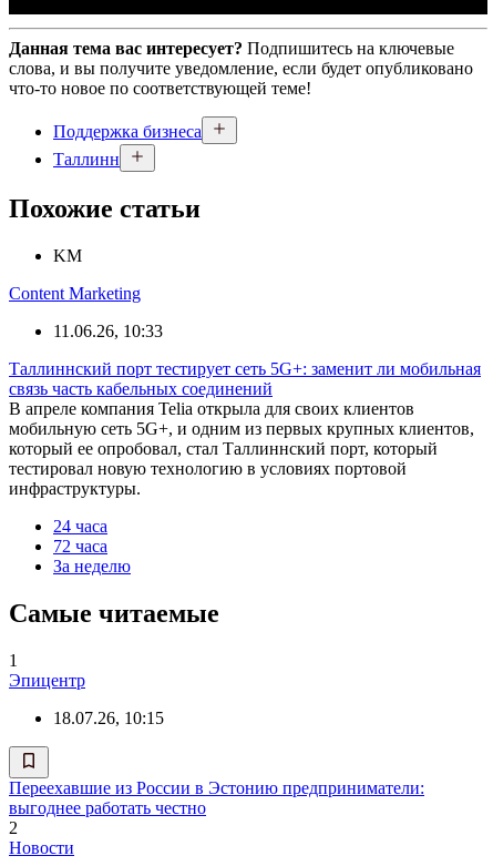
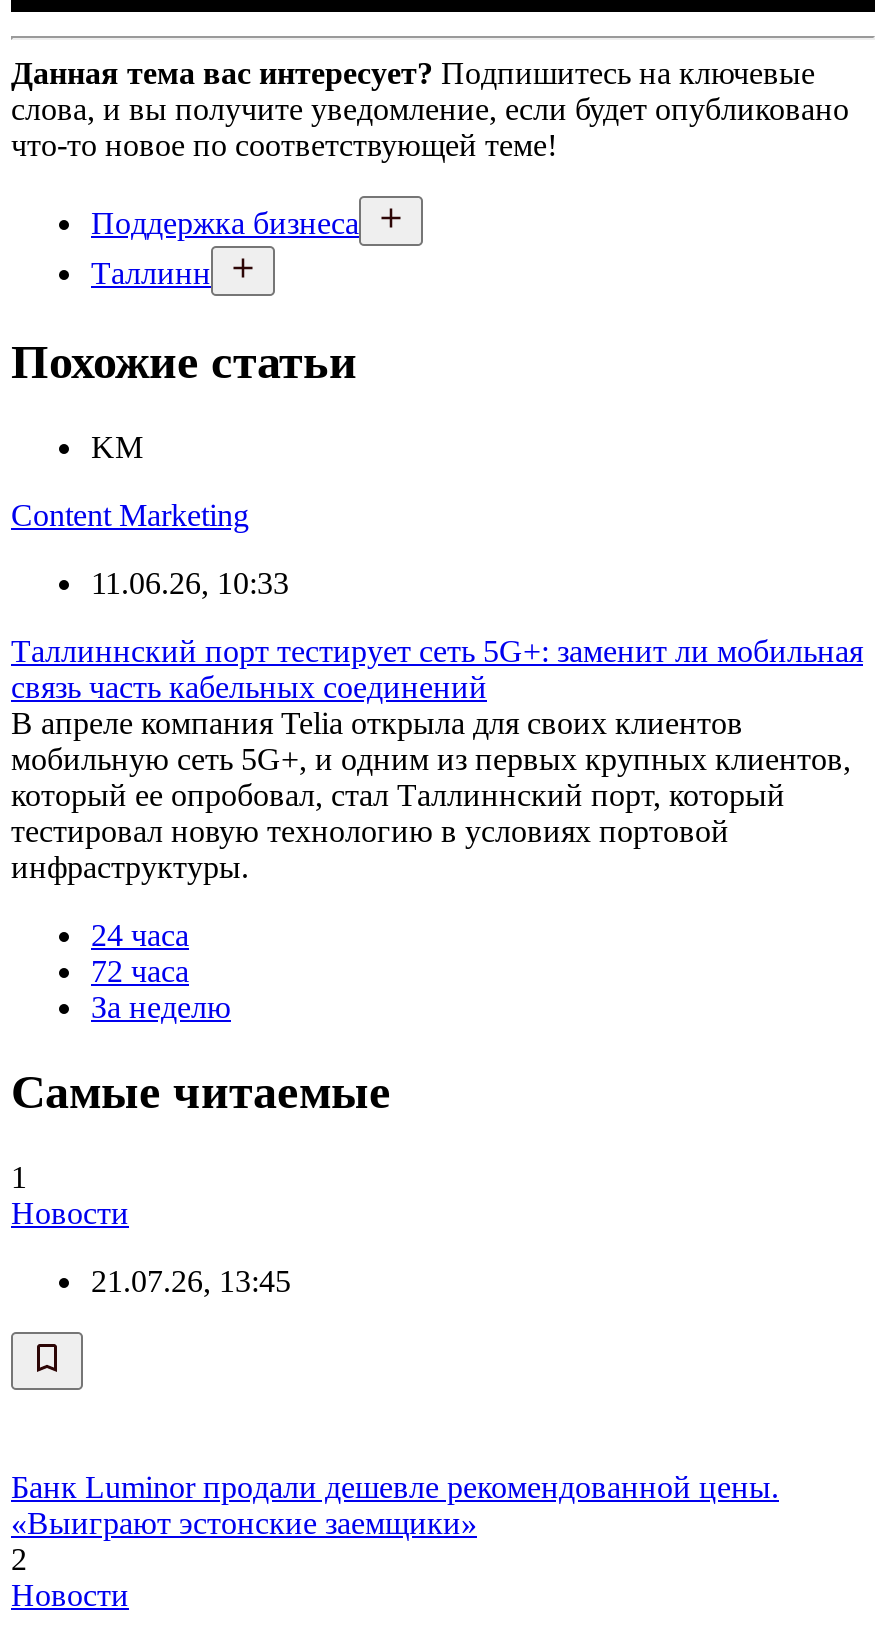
[9,670,85,689] Эпицентр -> [11,1195,129,1229] Новости
[53,708,164,727] 18.07.26, 10:15 -> [91,1263,291,1297] 21.07.26, 13:45
[9,778,424,817] Переехавшие из России в Эстонию предприниматели: | выгоднее работать честно -> [11,1469,779,1539] Банк Luminor продали дешевле рекомендованной цены. | «Выиграют эстонские заемщики»

